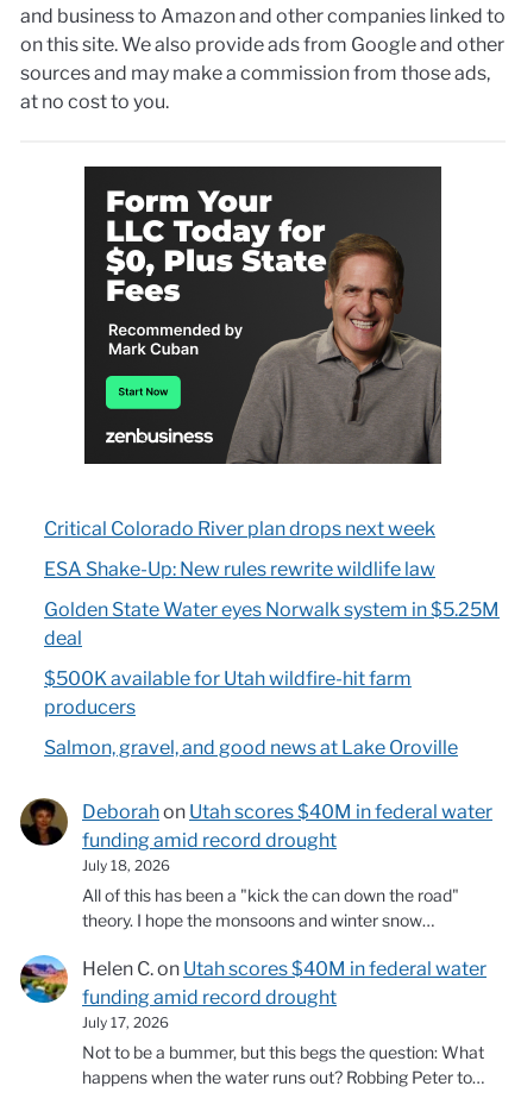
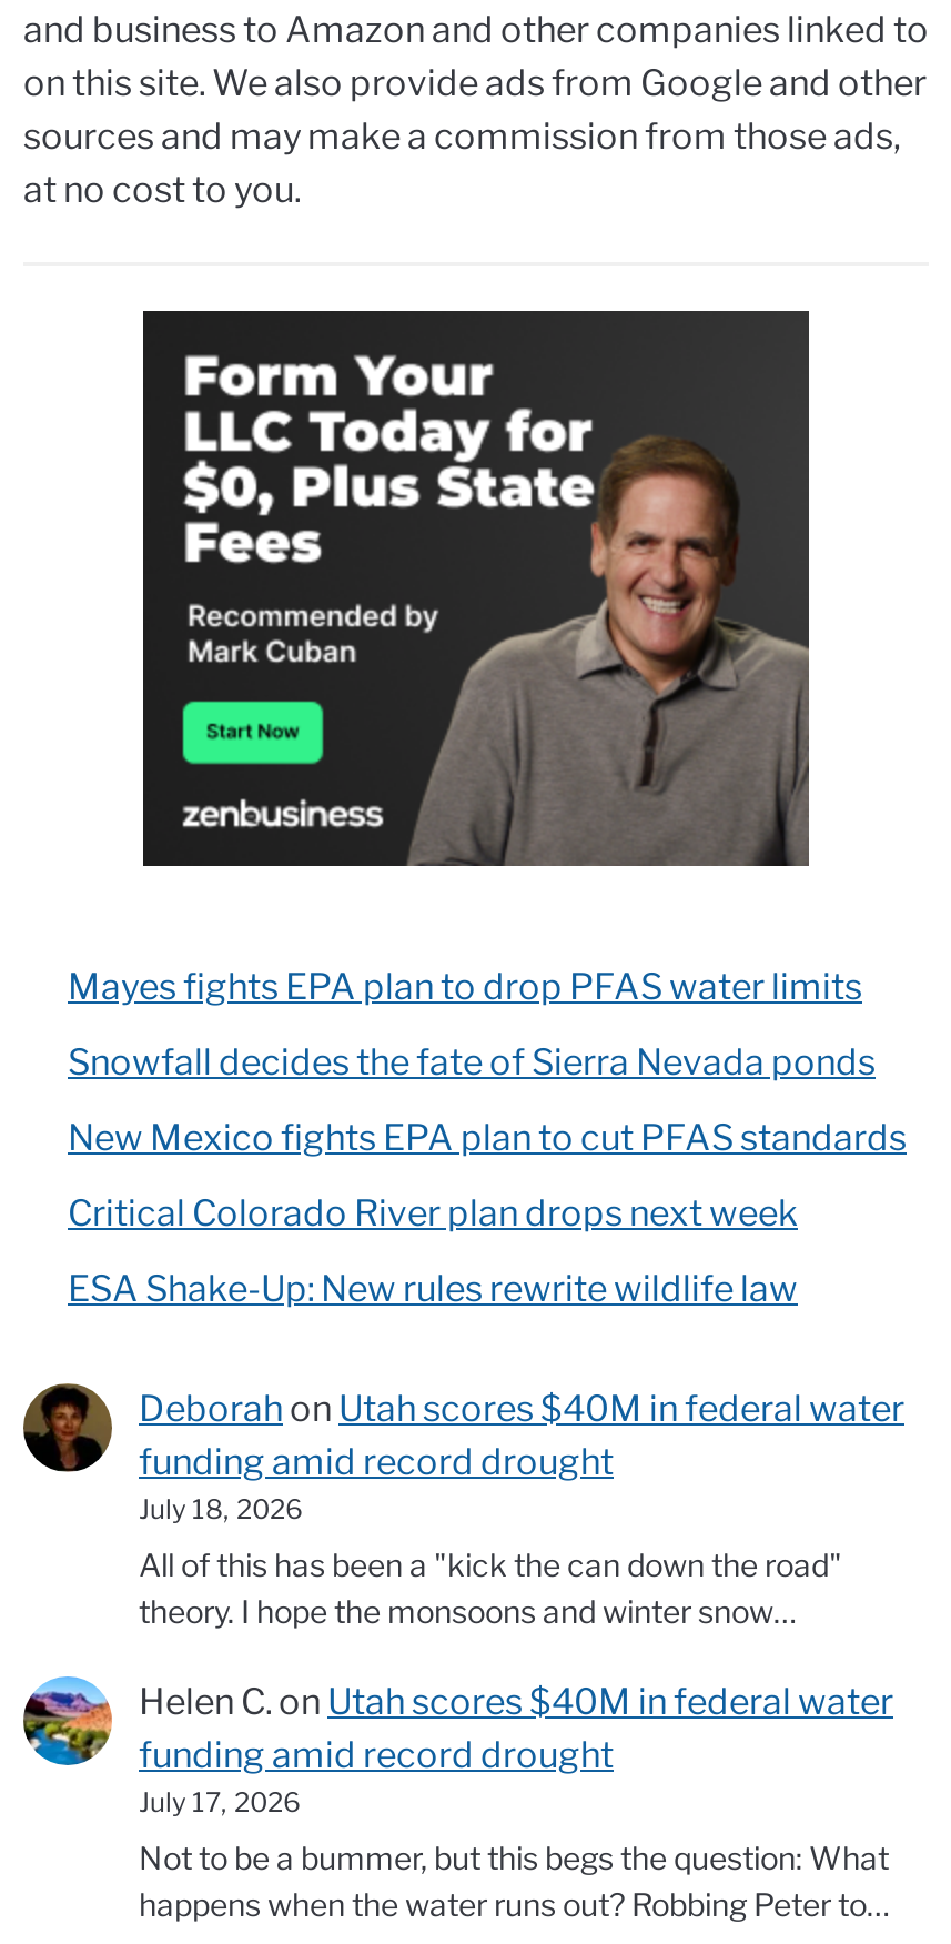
none -> [68,965,907,1159] Mayes fights EPA plan to drop PFAS water limits | Snowfall decides the fate of Sierra Nevada ponds | New Mexico fights EPA plan to cut PFAS standards
moved [44,517,435,580] -> [68,1192,798,1310]: Critical Colorado River plan drops next week | ESA Shake-Up: New rules rewrite wildlife law
[44,598,500,759] Golden State Water eyes Norwalk system in $5.25M | deal | $500K available for Utah wildfire-hit farm | producers | Salmon, gravel, and good news at Lake Oroville -> none

